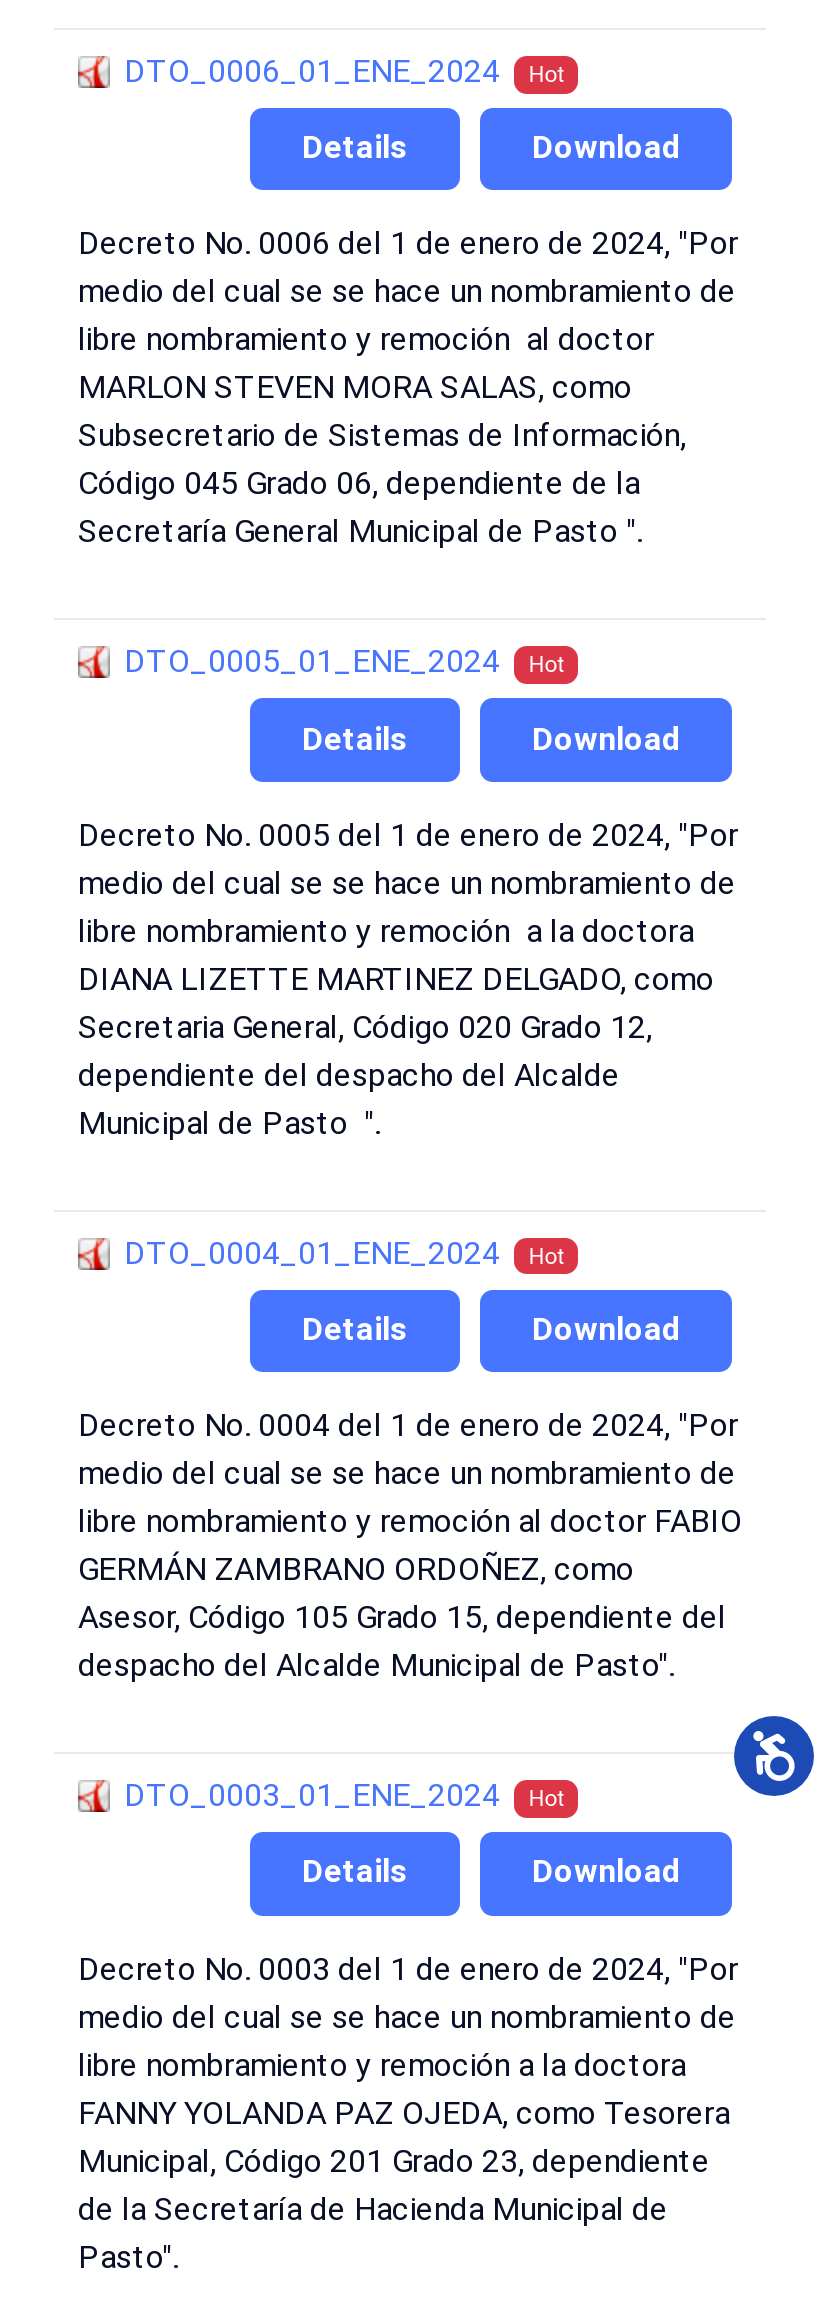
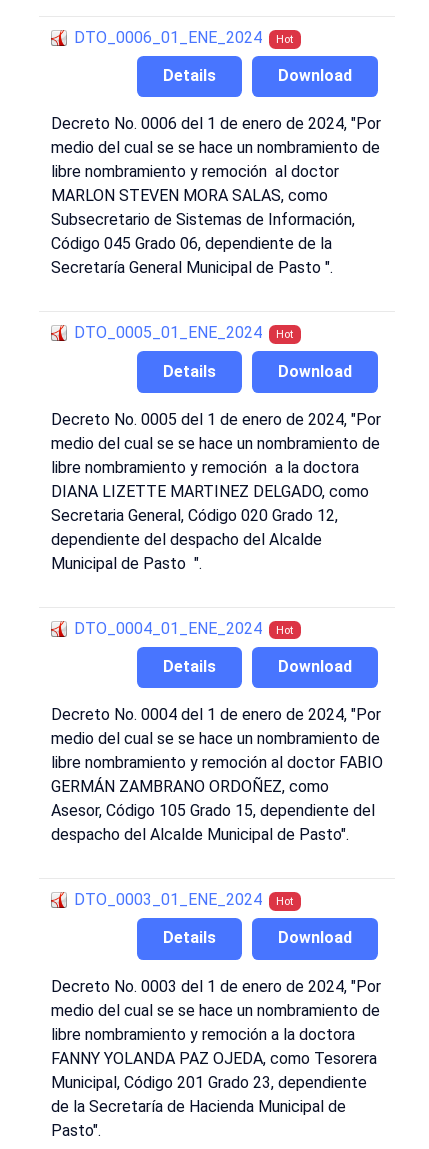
[732,1714,816,1798] [image] -> none

